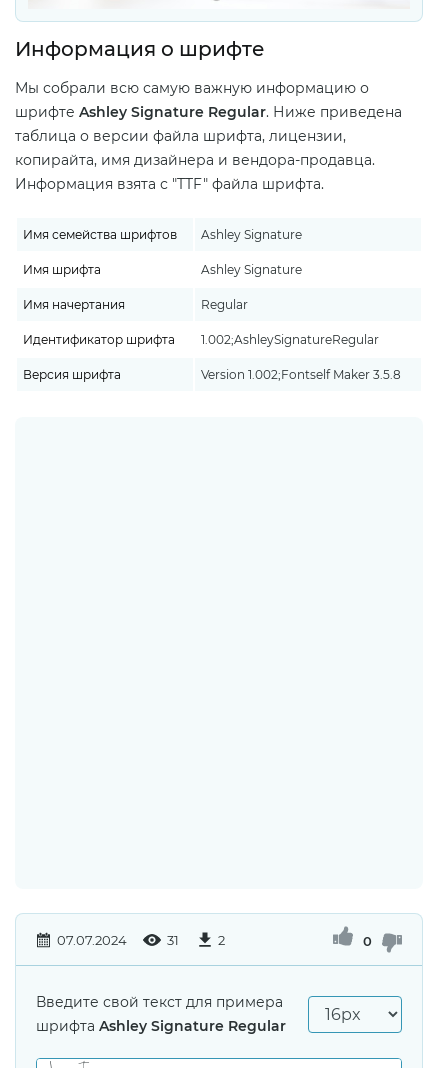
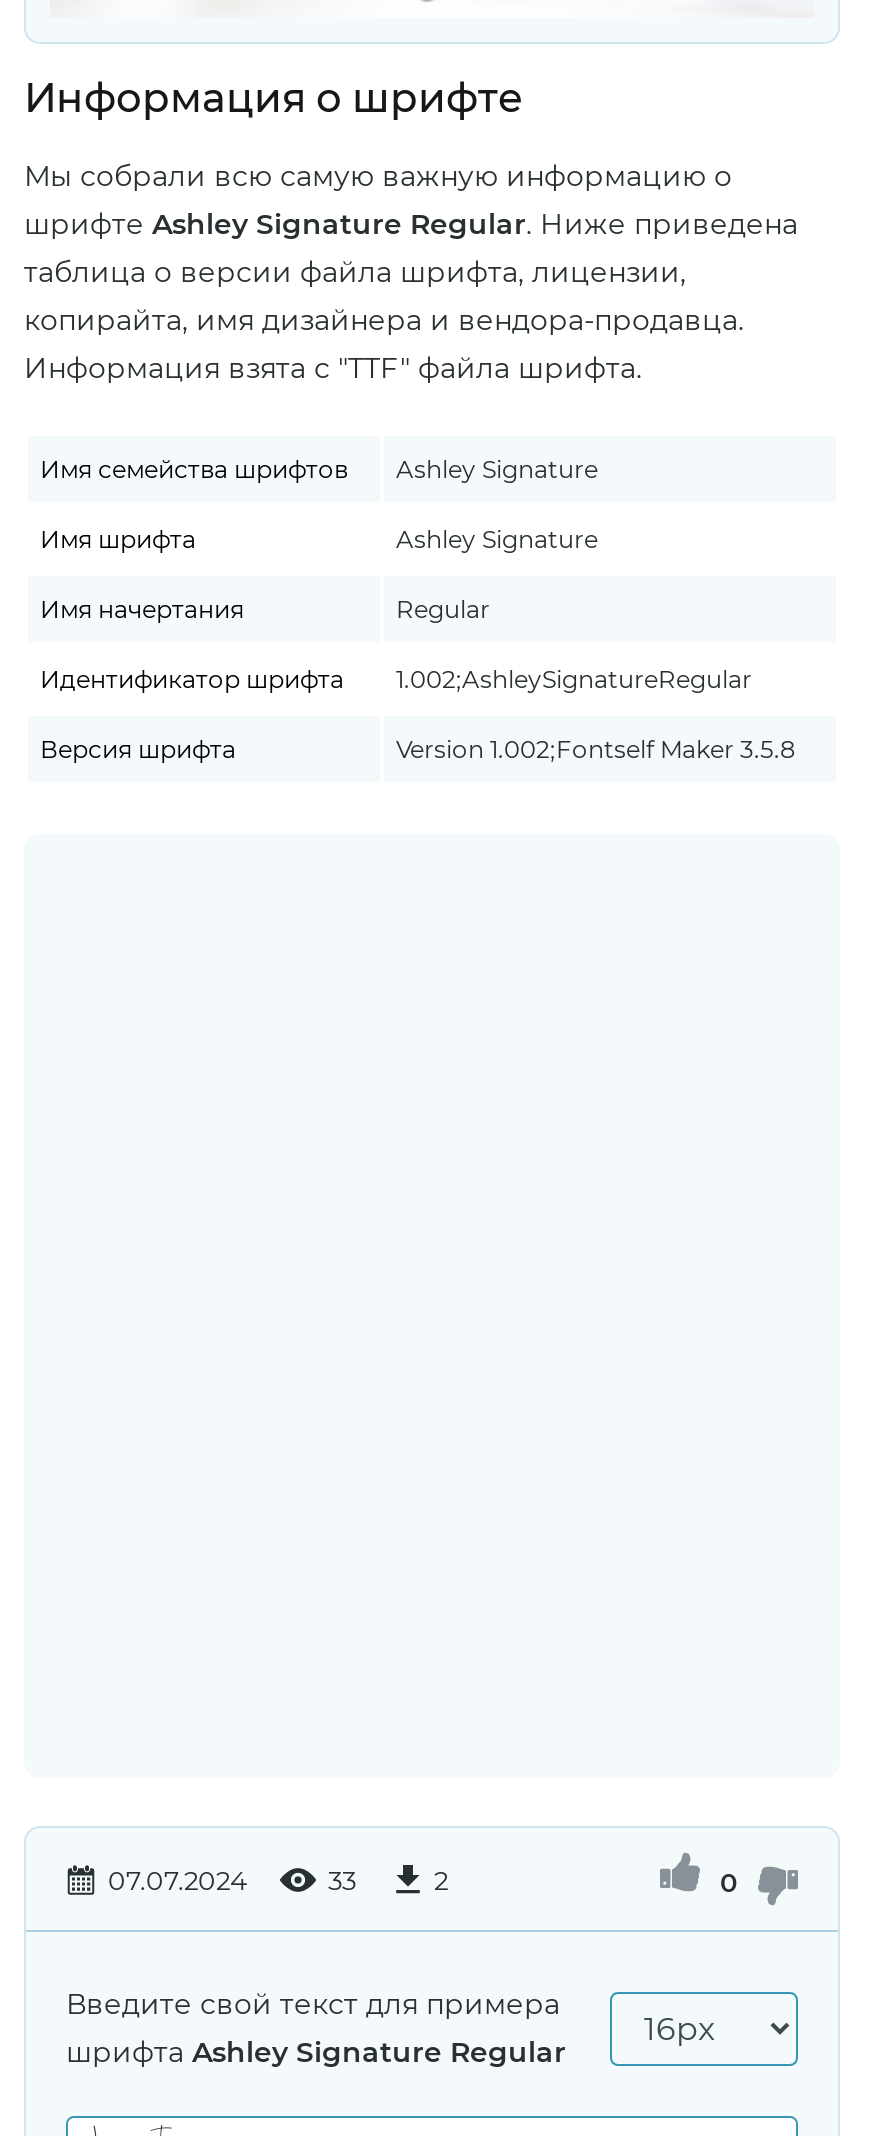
[167,931,179,947] 31 -> [328,1863,356,1895] 33

